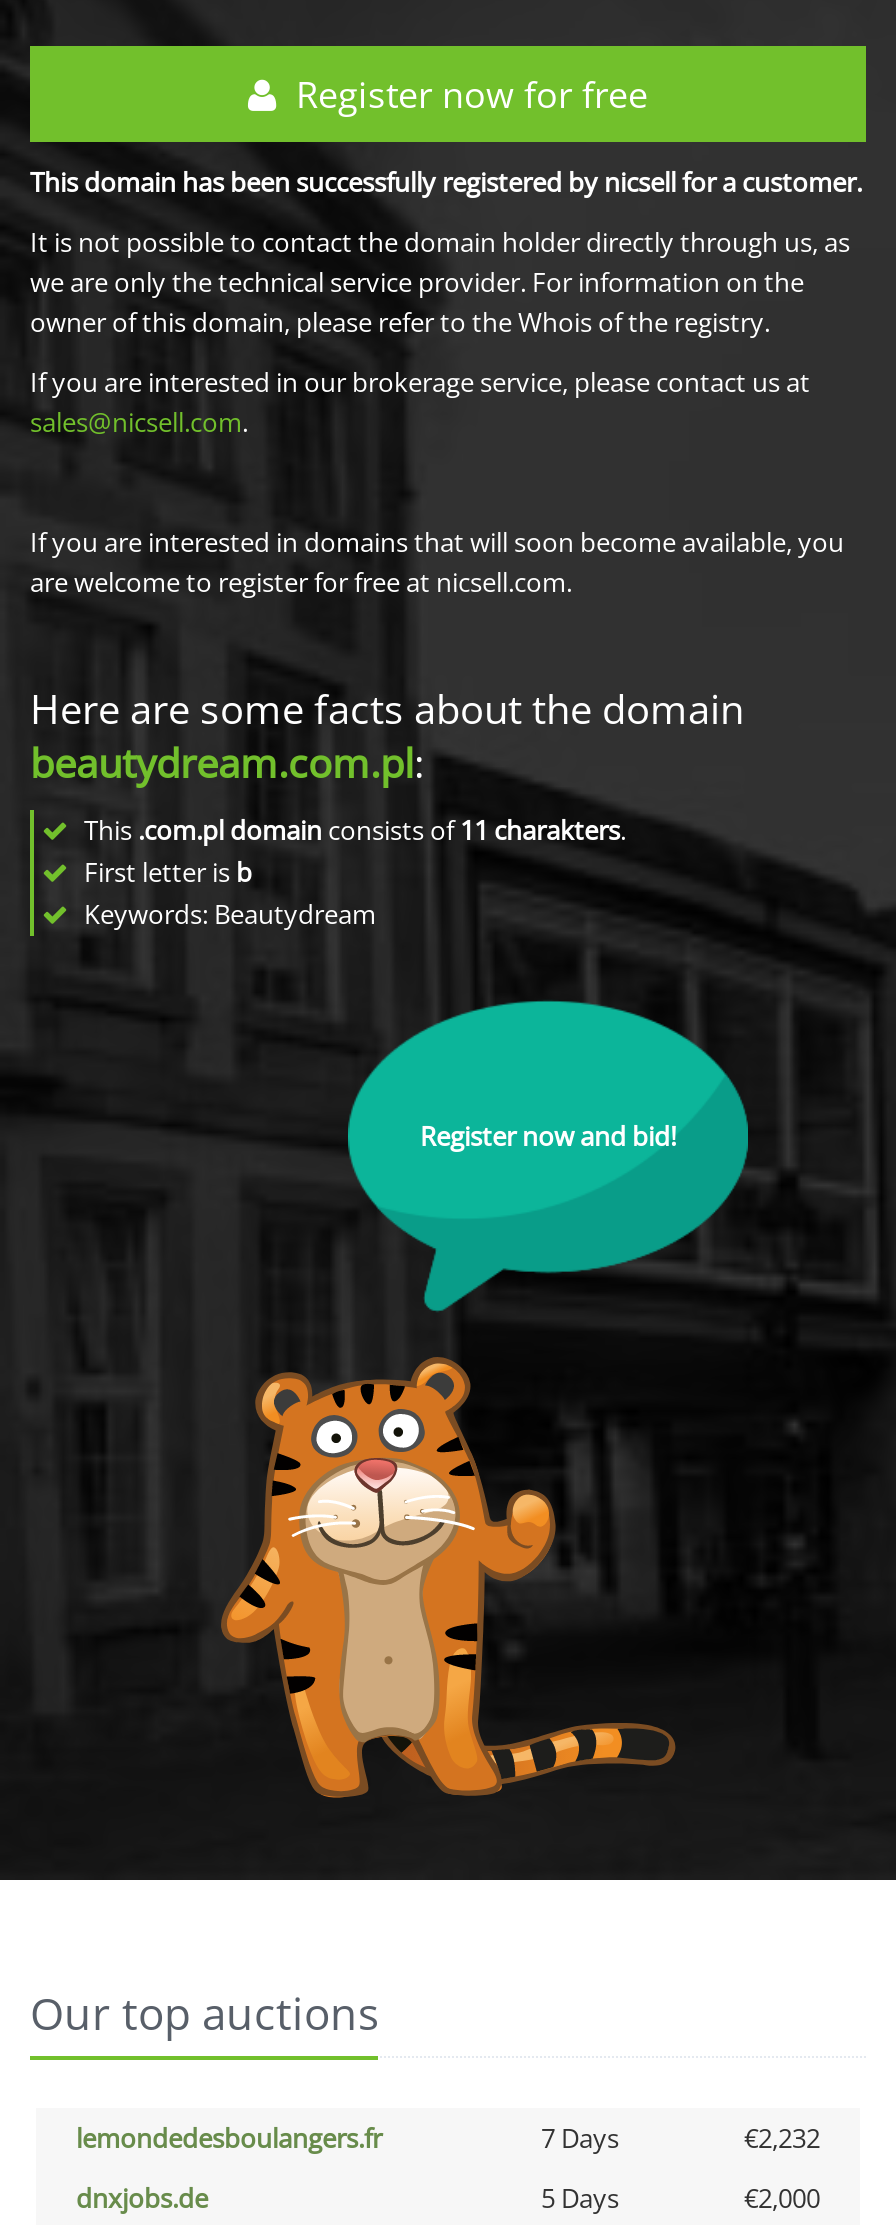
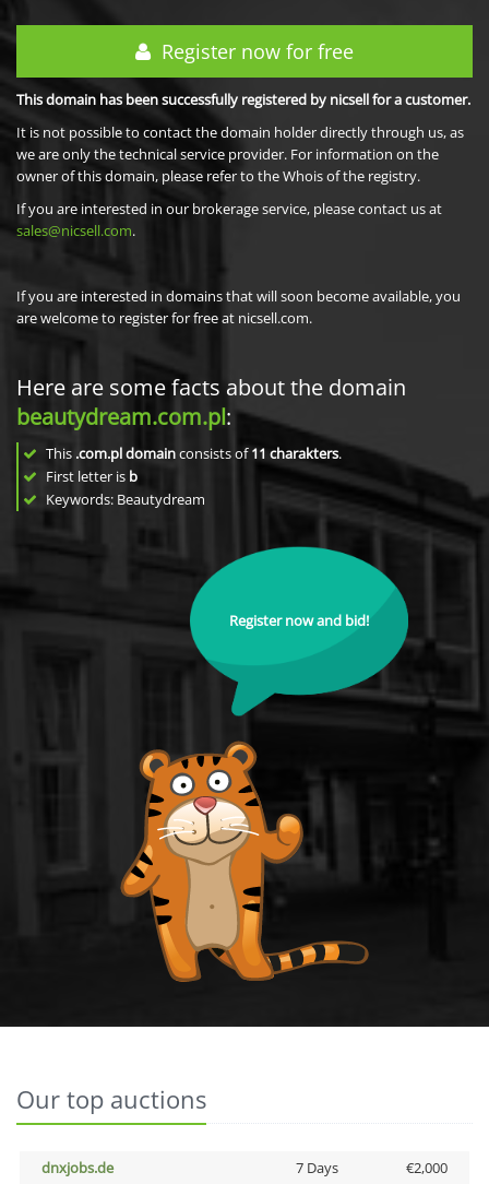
[76,2120,820,2156] lemondedesboulangers.fr | 7 Days | €2,232 -> none
[541,2180,619,2216] 5 Days -> [295,1158,338,1177] 7 Days

